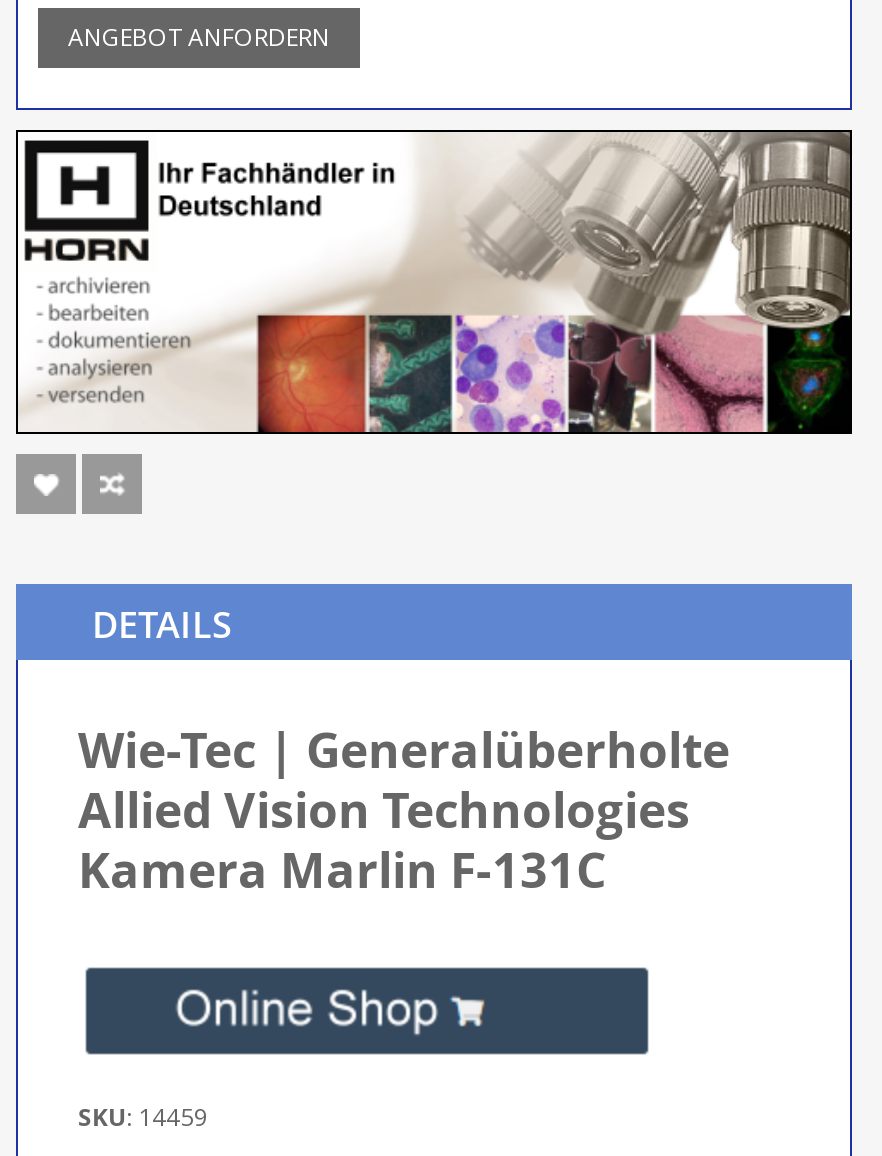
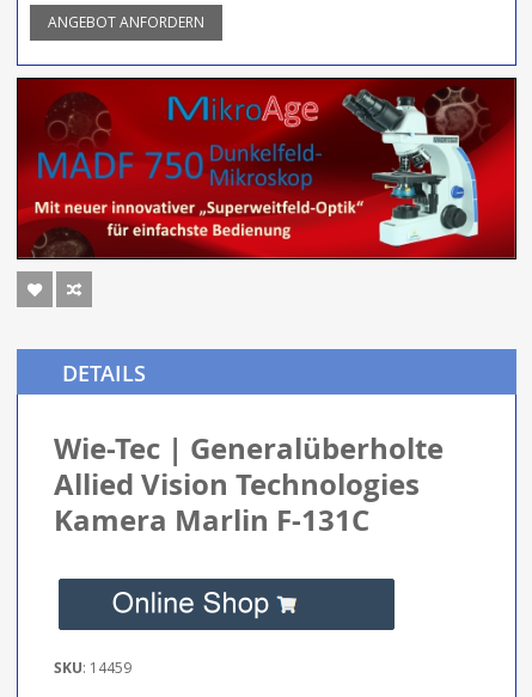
[16,130,852,434] [image] -> [17,78,516,259] [image]

